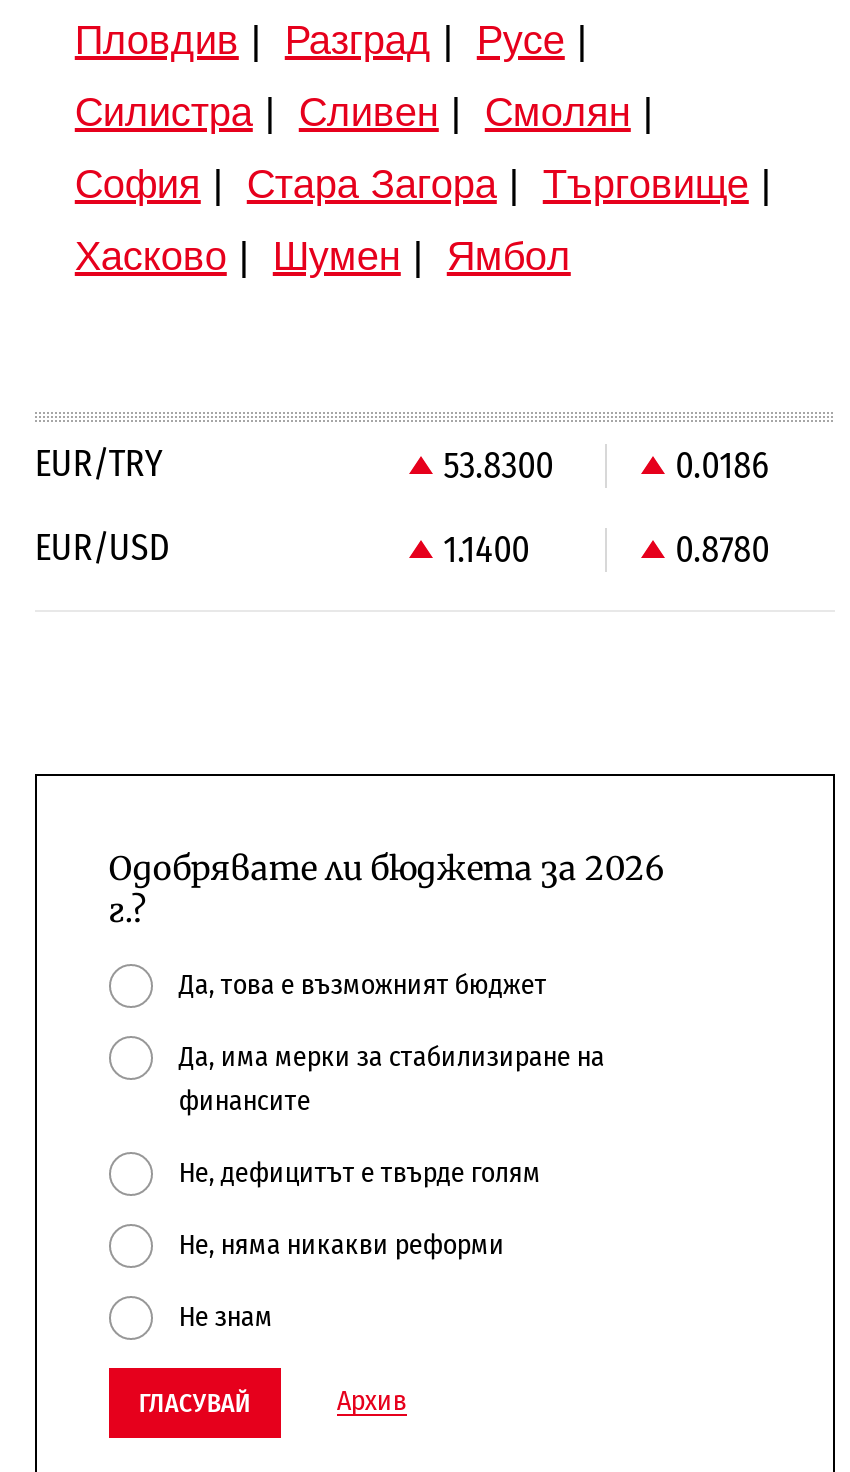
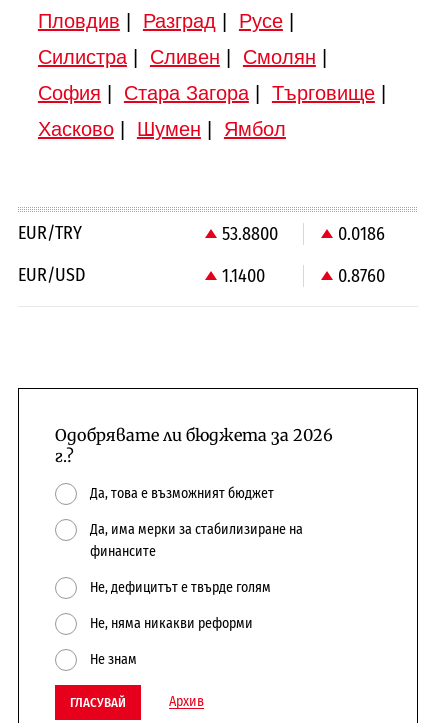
[443,444,553,488] 53.8300 -> [222,223,278,245] 53.8800
[675,528,769,572] 0.8780 -> [338,265,385,287] 0.8760

